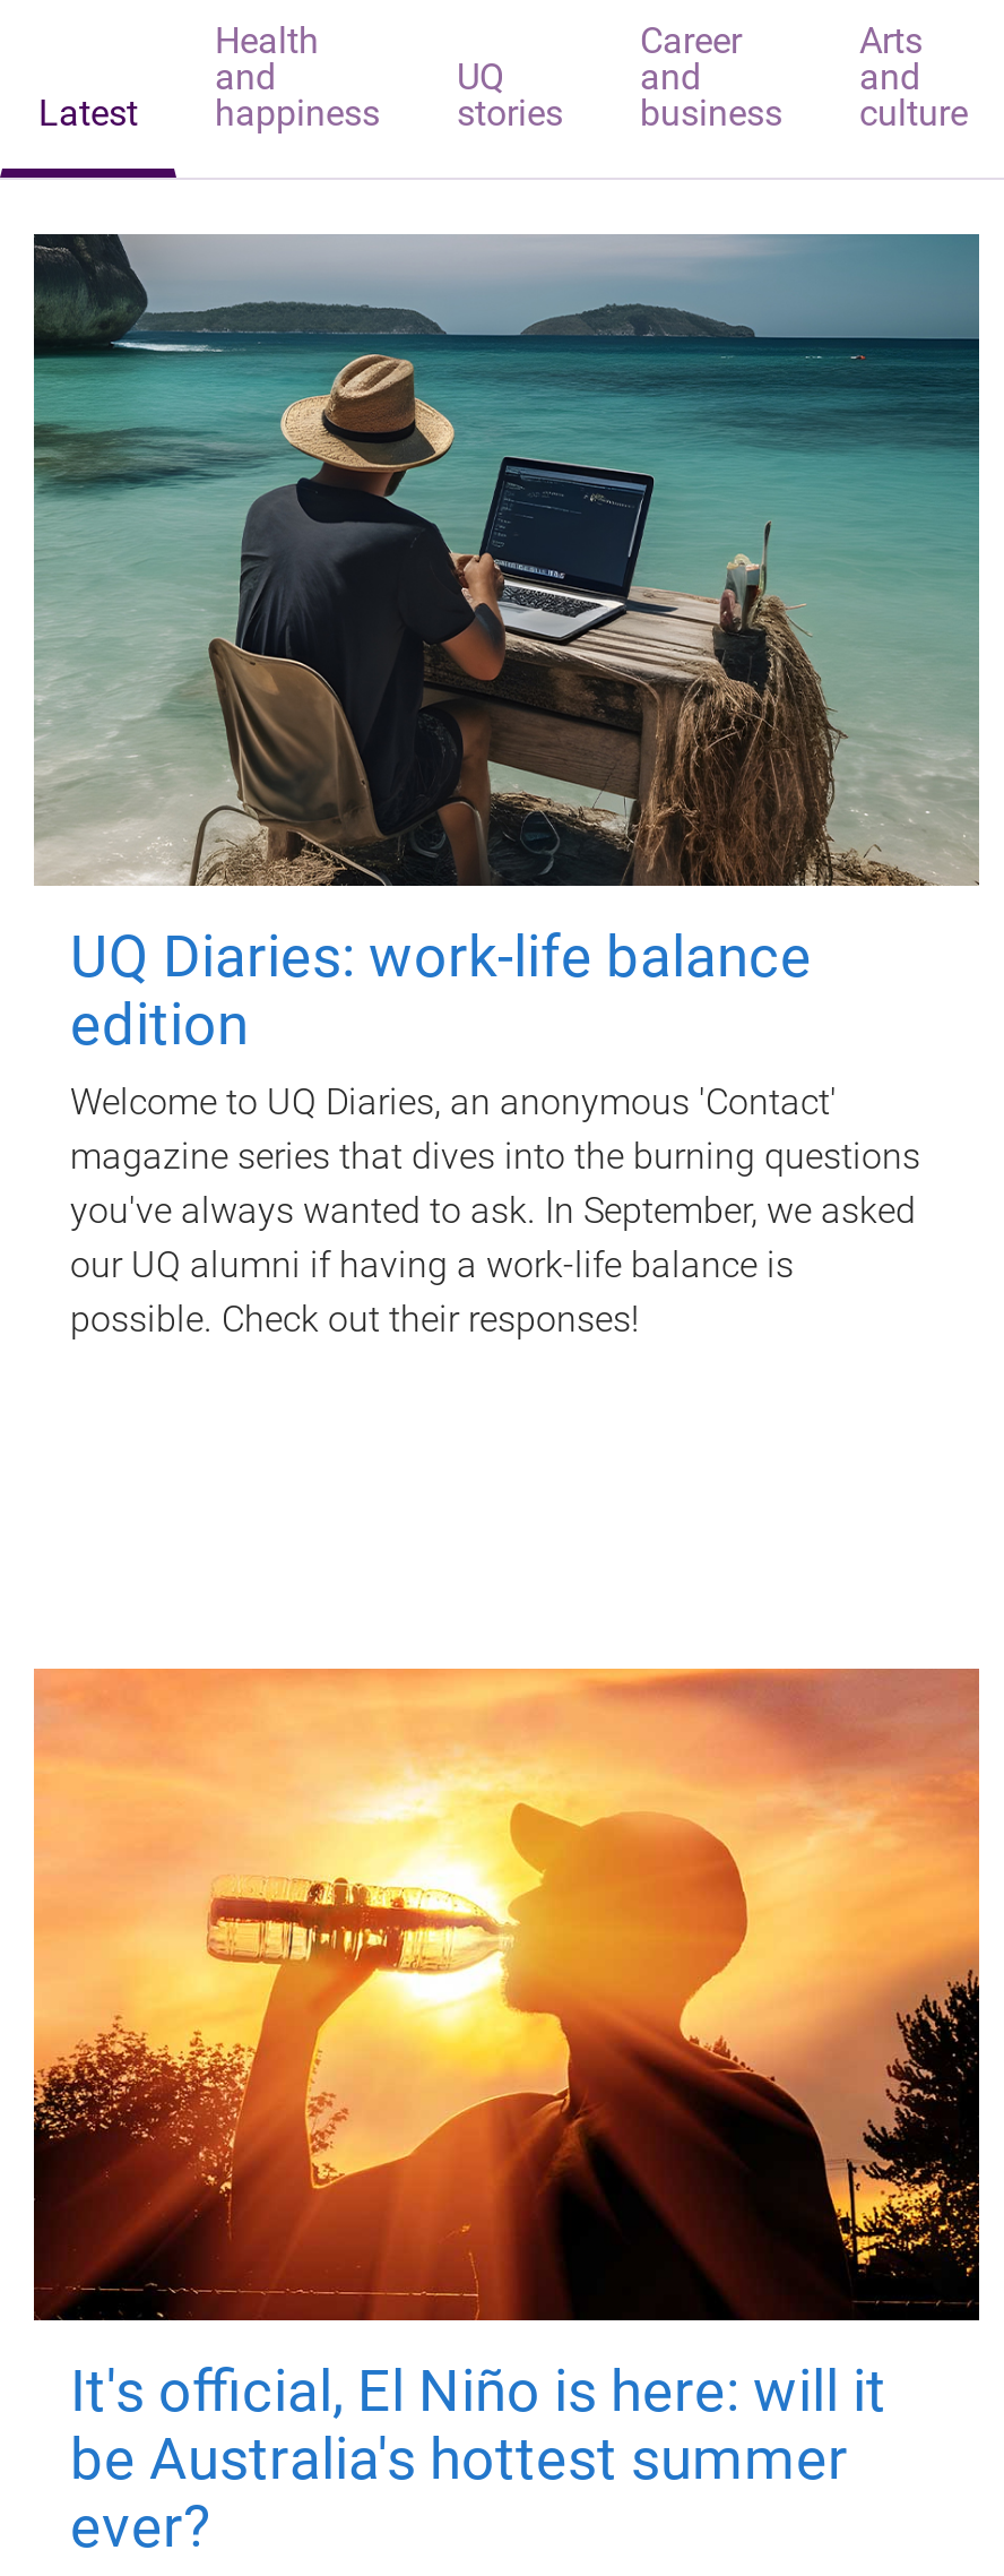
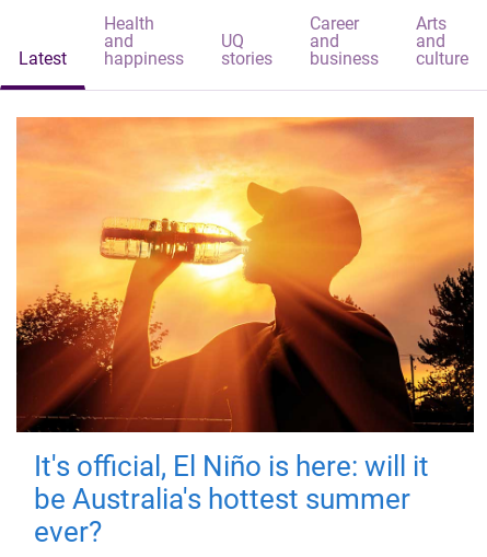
[32,232,981,1341] [image] | UQ Diaries: work-life balance | edition | Welcome to UQ Diaries, an anonymous 'Contact' | magazine series that dives into the burning questions | you've always wanted to ask. In September, we asked | our UQ alumni if having a work-life balance is | possible. Check out their responses! -> none

